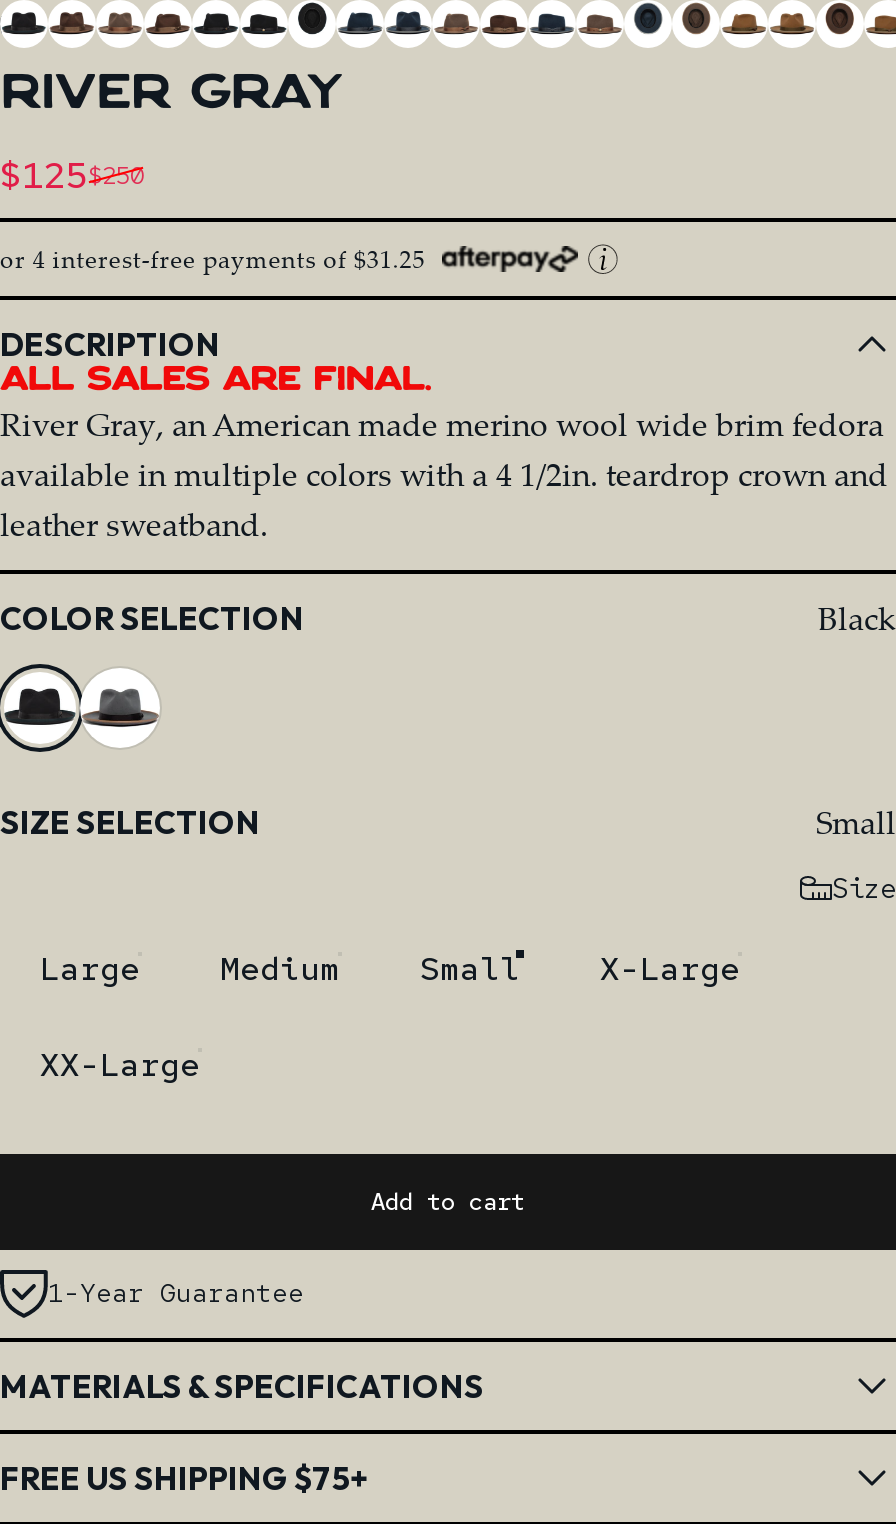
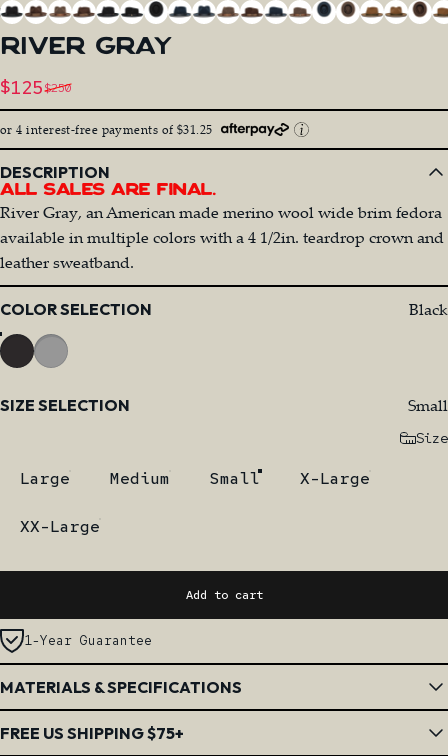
[6,662,160,754] [image] -> [3,331,78,370] [image]

